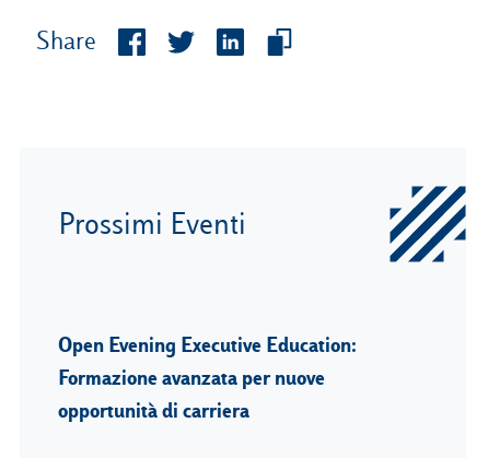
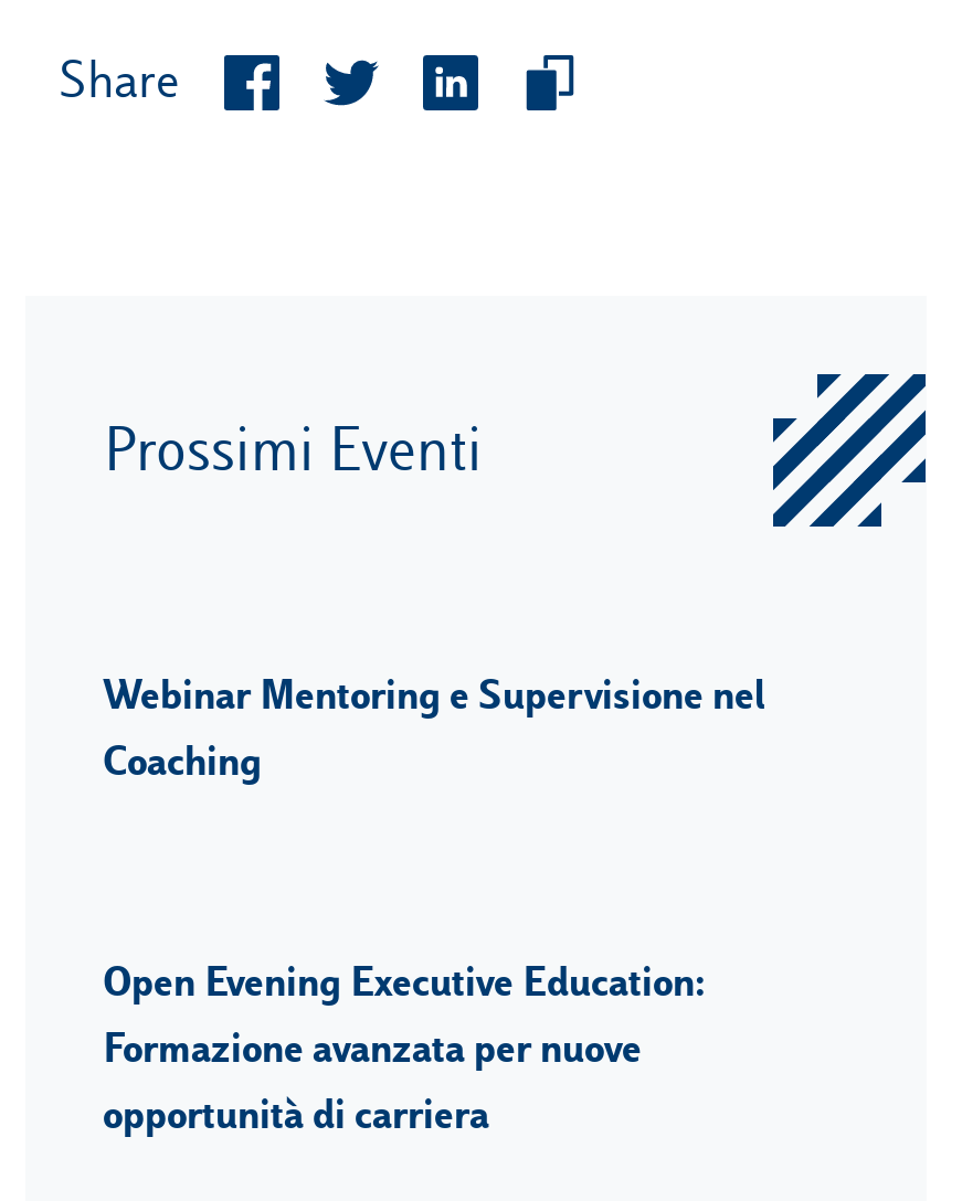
none -> [103,668,765,787] Webinar Mentoring e Supervisione nel | Coaching

